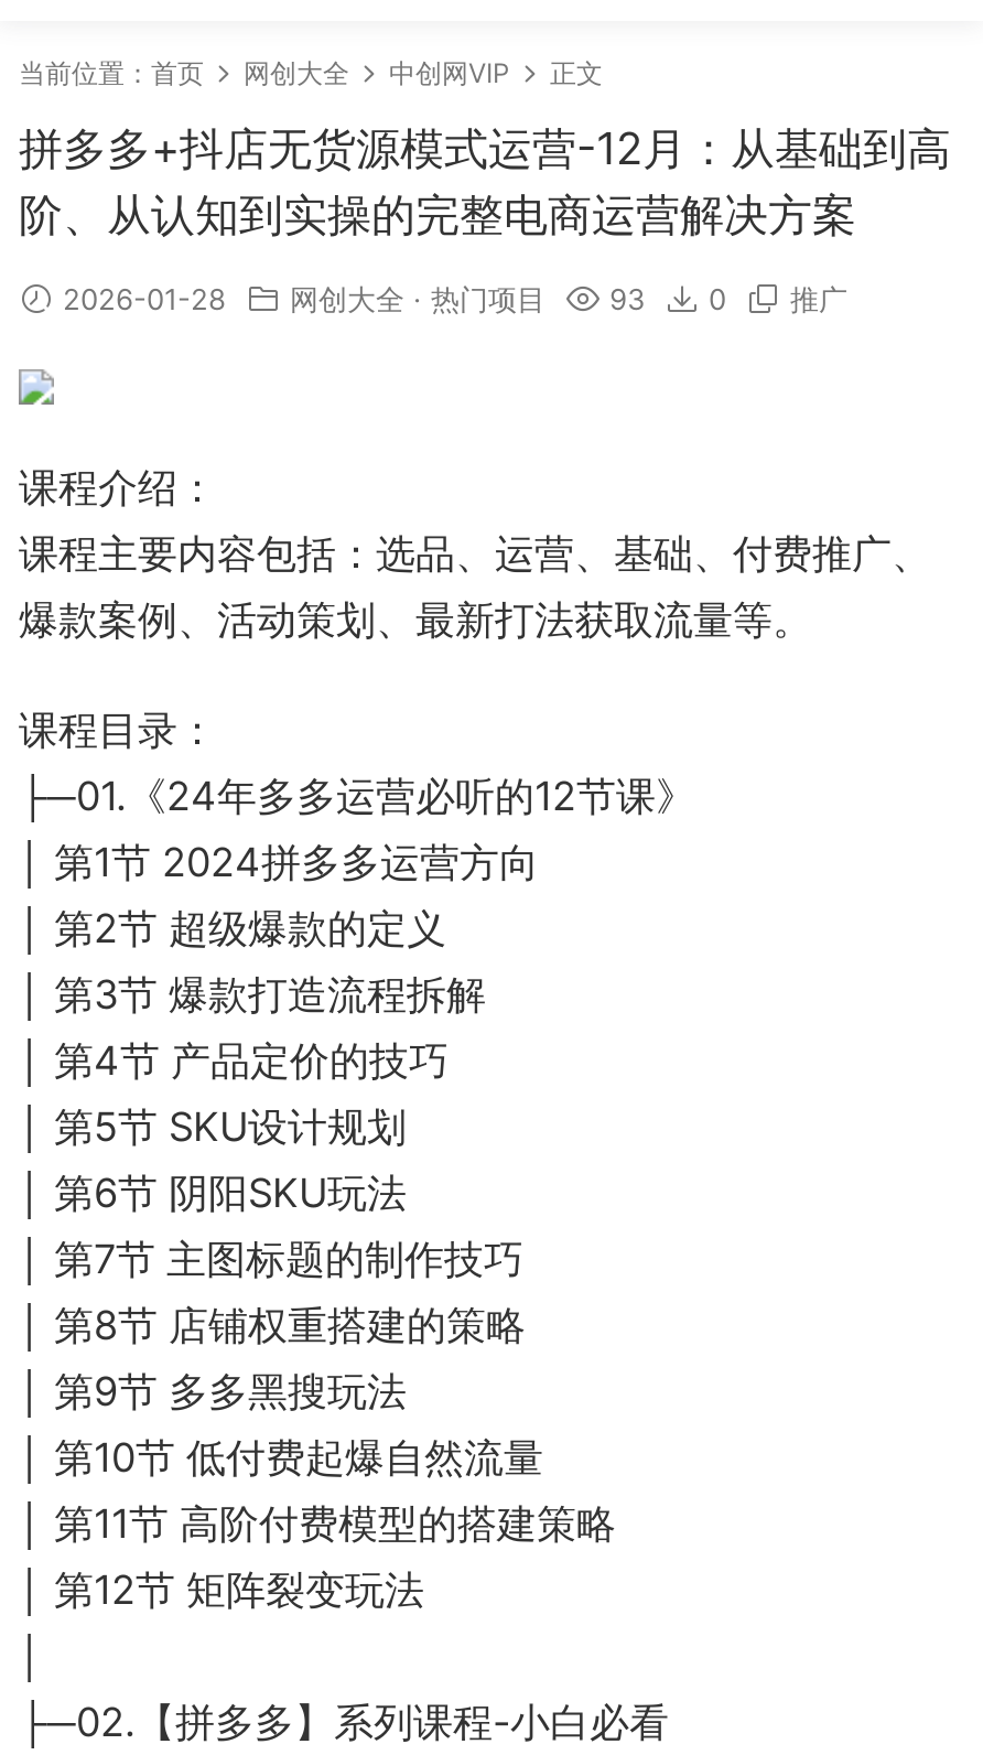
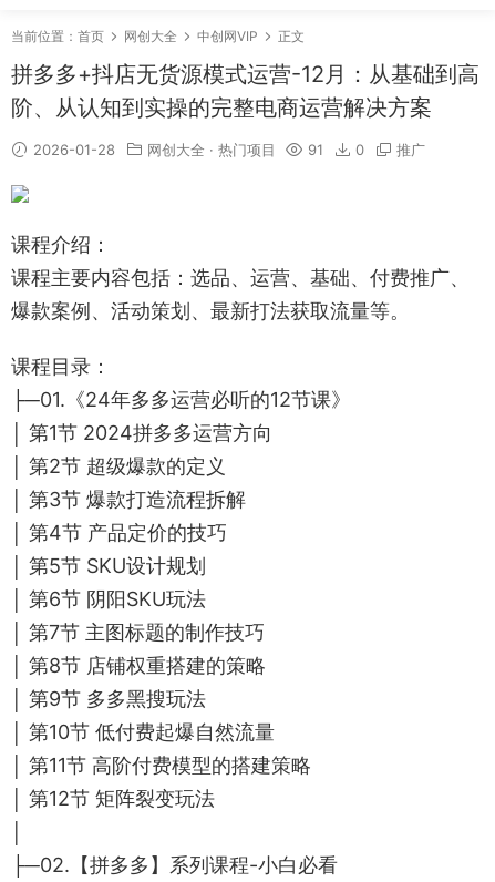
[54,281,847,316] 2026-01-28 网创大全·热门项目 93 0 推广 -> [29,141,425,158] 2026-01-28 网创大全·热门项目 91 0 推广

